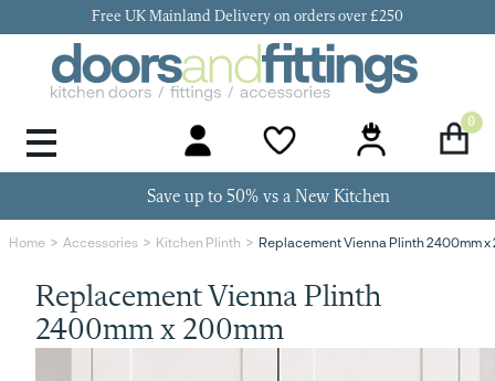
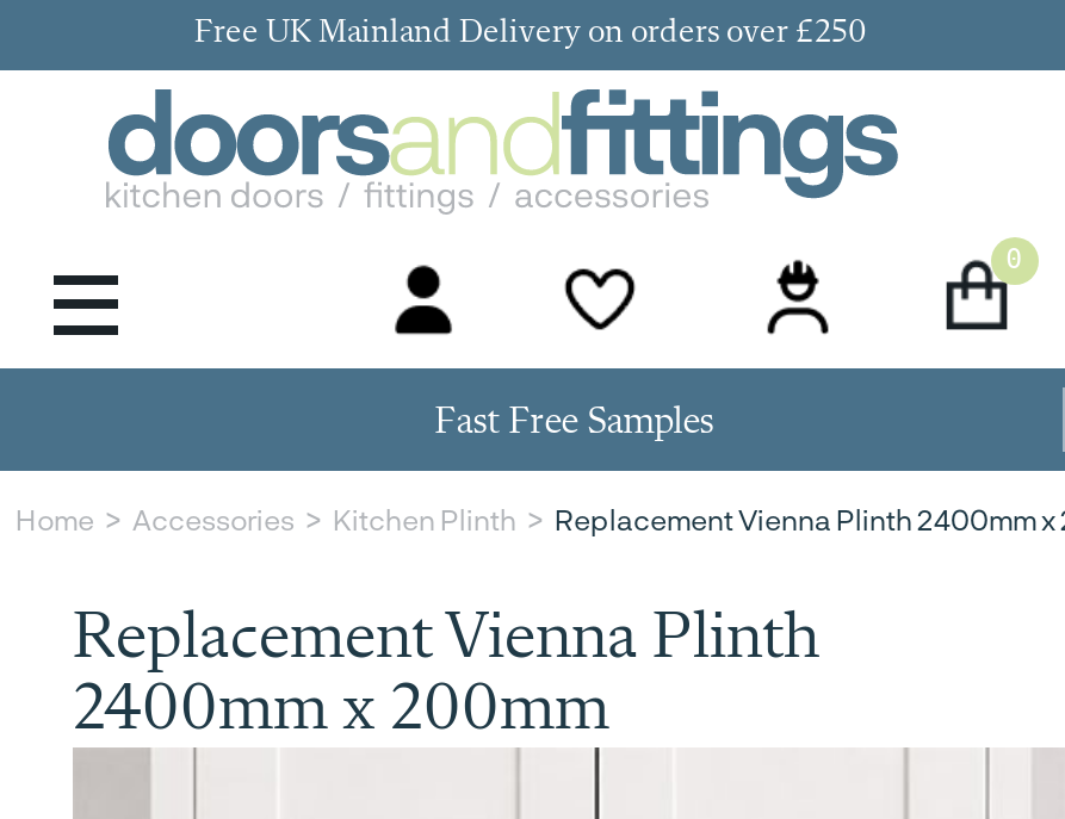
[147,189,390,207] Save up to 50% vs a New Kitchen -> [435,405,714,443] Fast Free Samples

